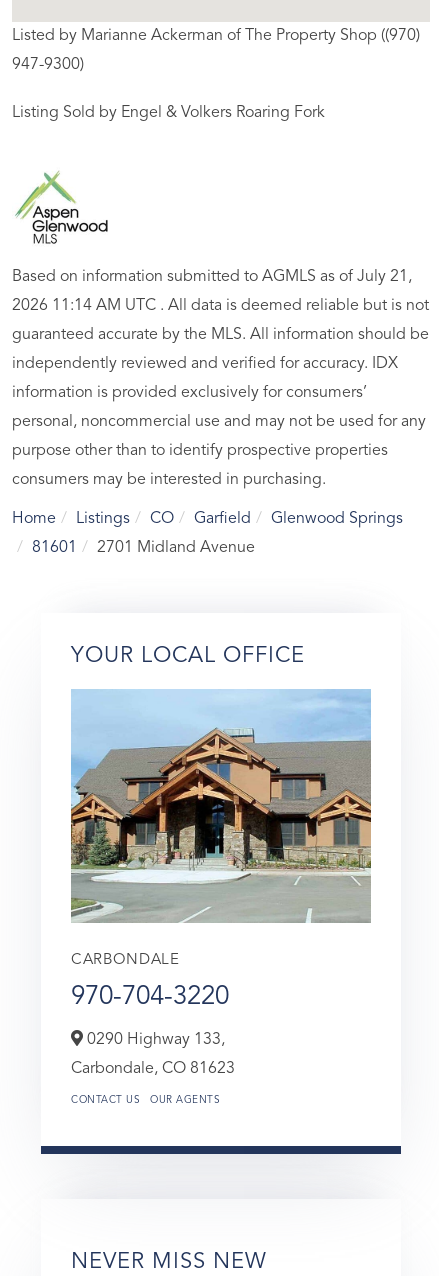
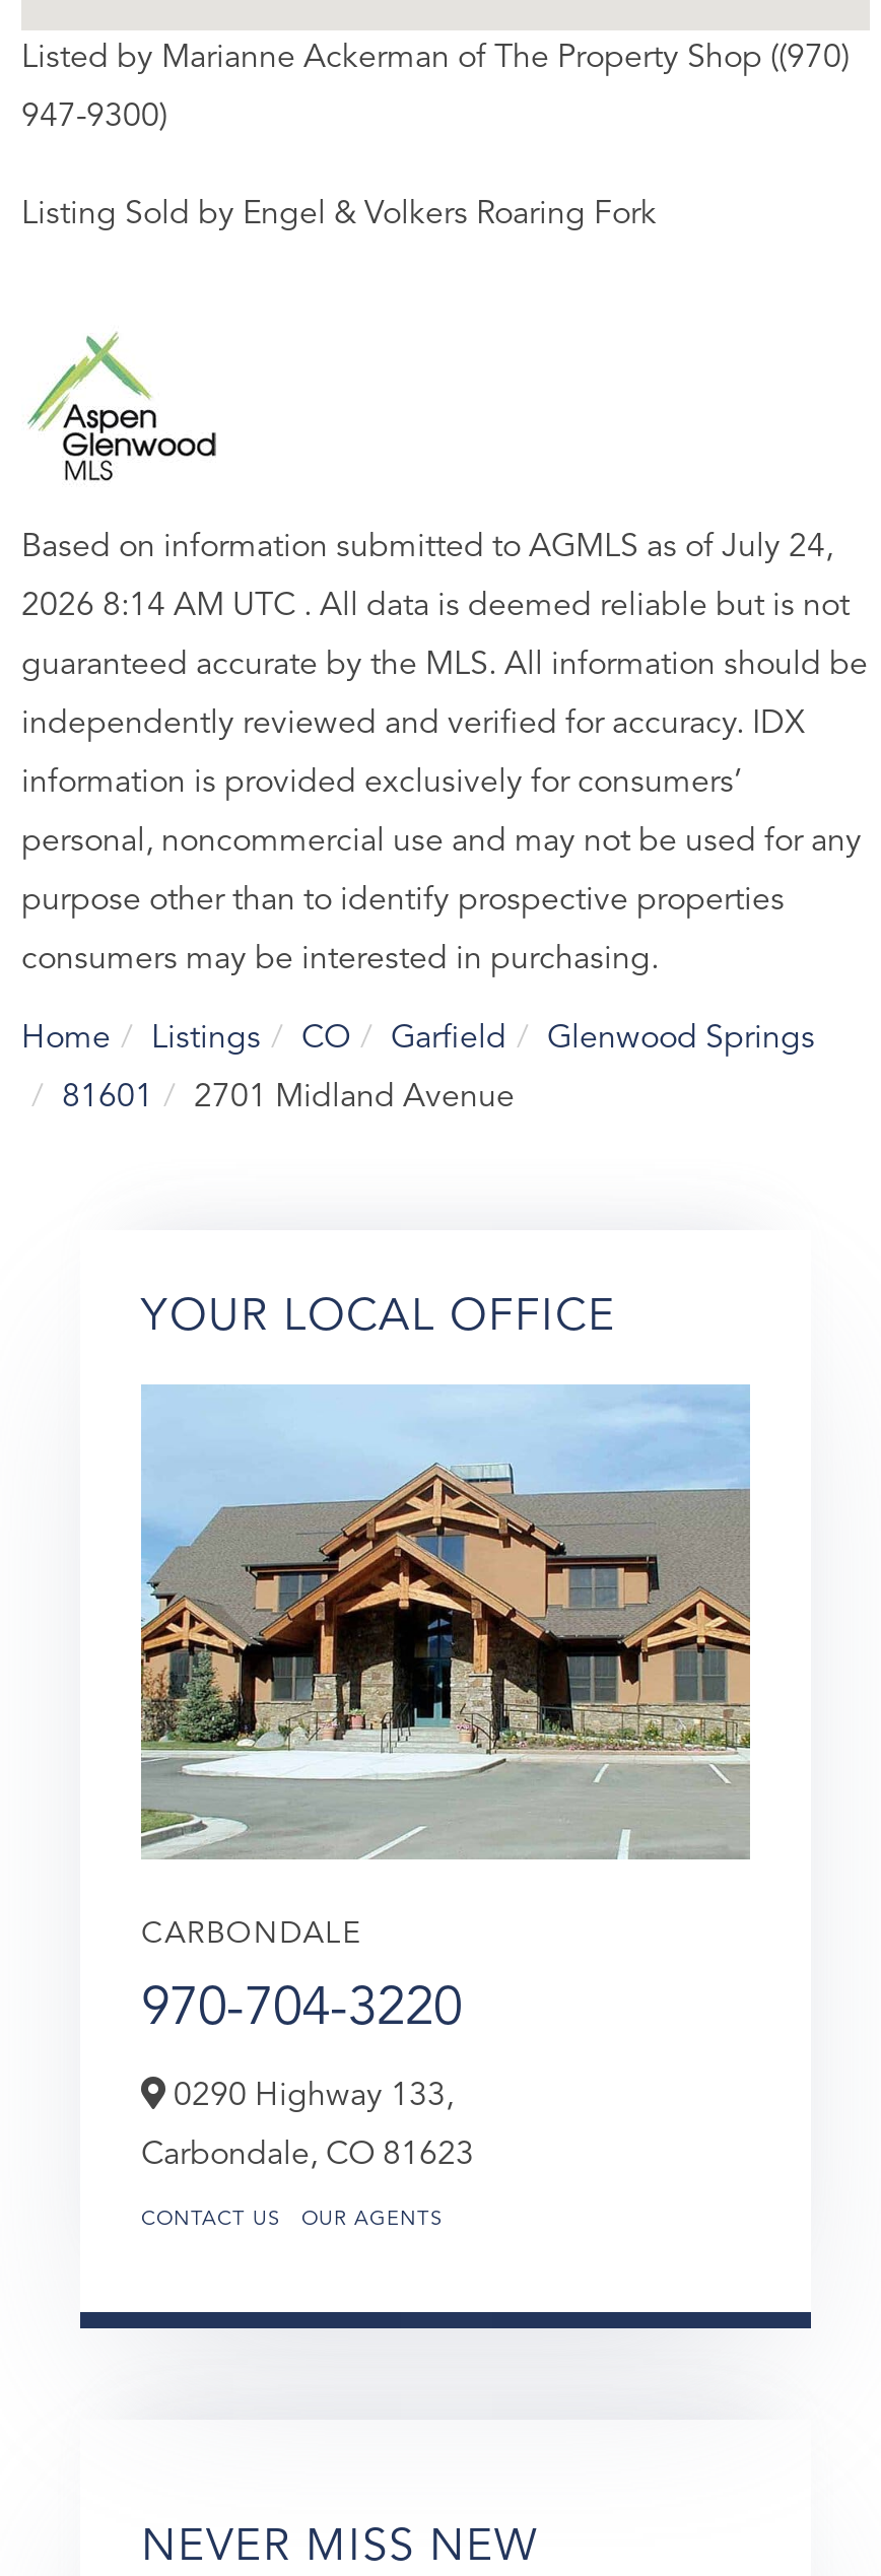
[12,269,412,285] Based on information submitted to AGMLS as of July 21, -> [21,531,833,564] Based on information submitted to AGMLS as of July 24,
[12,298,429,314] 2026 11:14 AM UTC . All data is deemed reliable but is not -> [21,590,850,622] 2026 8:14 AM UTC . All data is deemed reliable but is not

